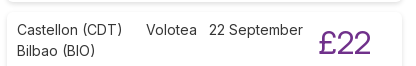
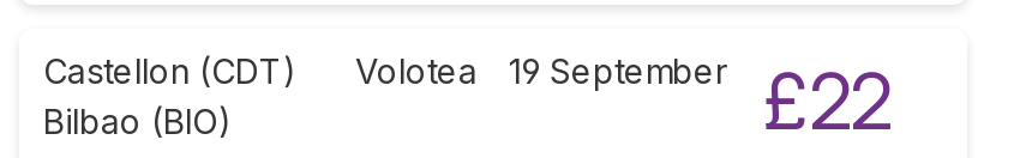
[17,21,371,62] Castellon (CDT) Volotea 22 September £22 -> [43,50,890,148] Castellon (CDT) Volotea 19 September £22

